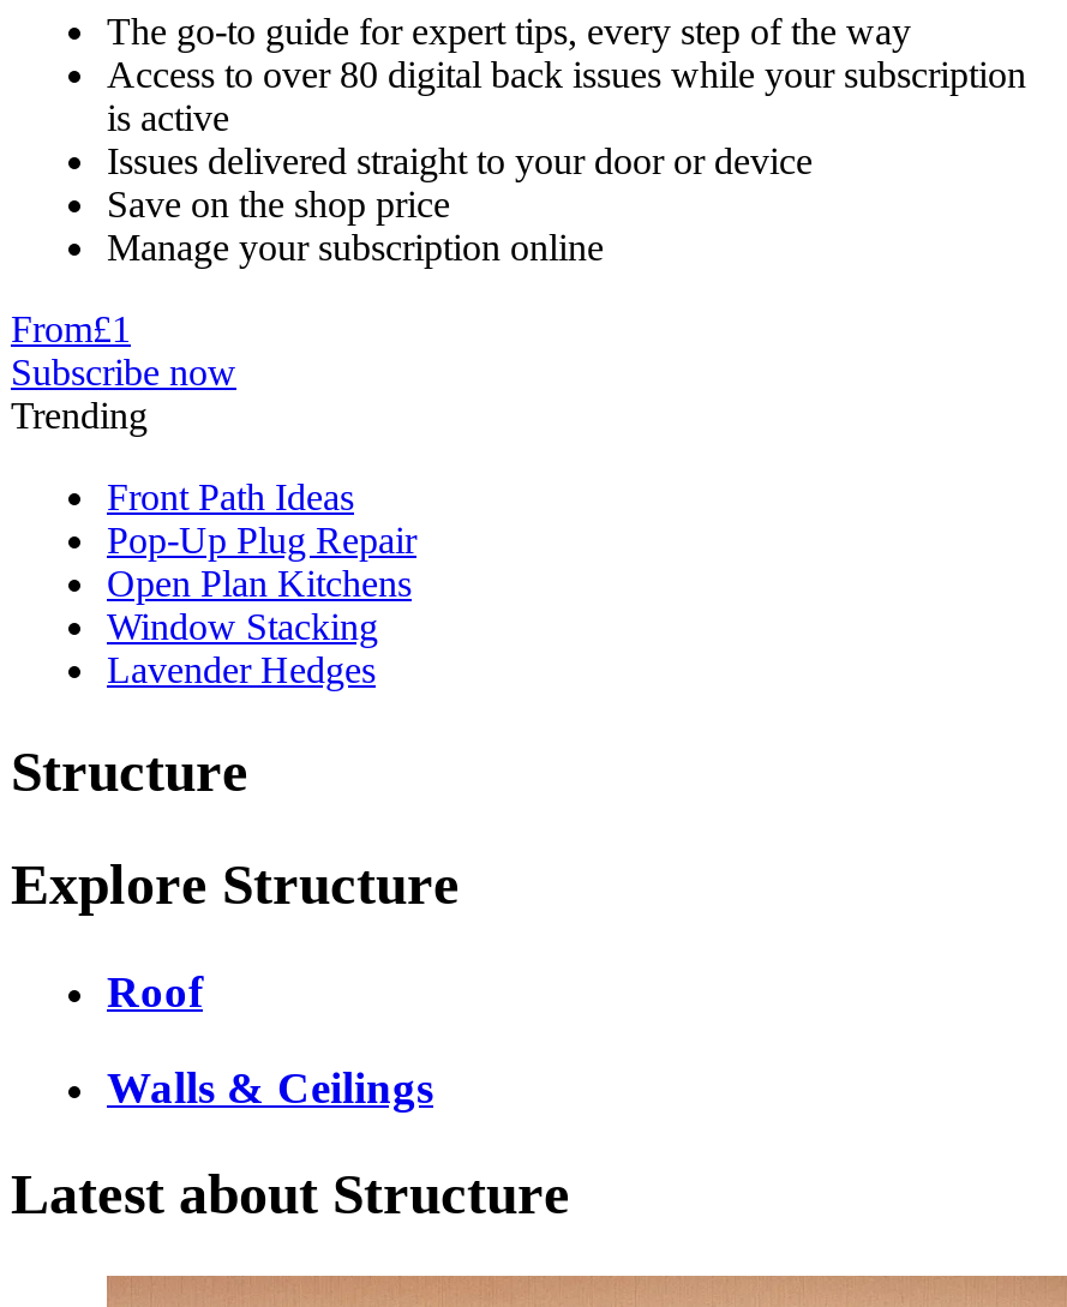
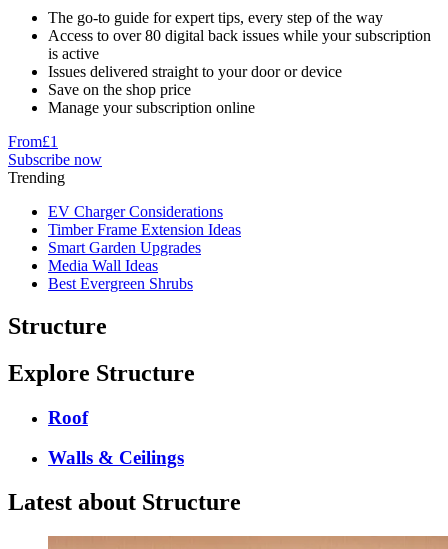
[107,476,416,690] Front Path Ideas | Pop-Up Plug Repair | Open Plan Kitchens | Window Stacking | Lavender Hedges -> [48,203,241,292] EV Charger Considerations | Timber Frame Extension Ideas | Smart Garden Upgrades | Media Wall Ideas | Best Evergreen Shrubs

